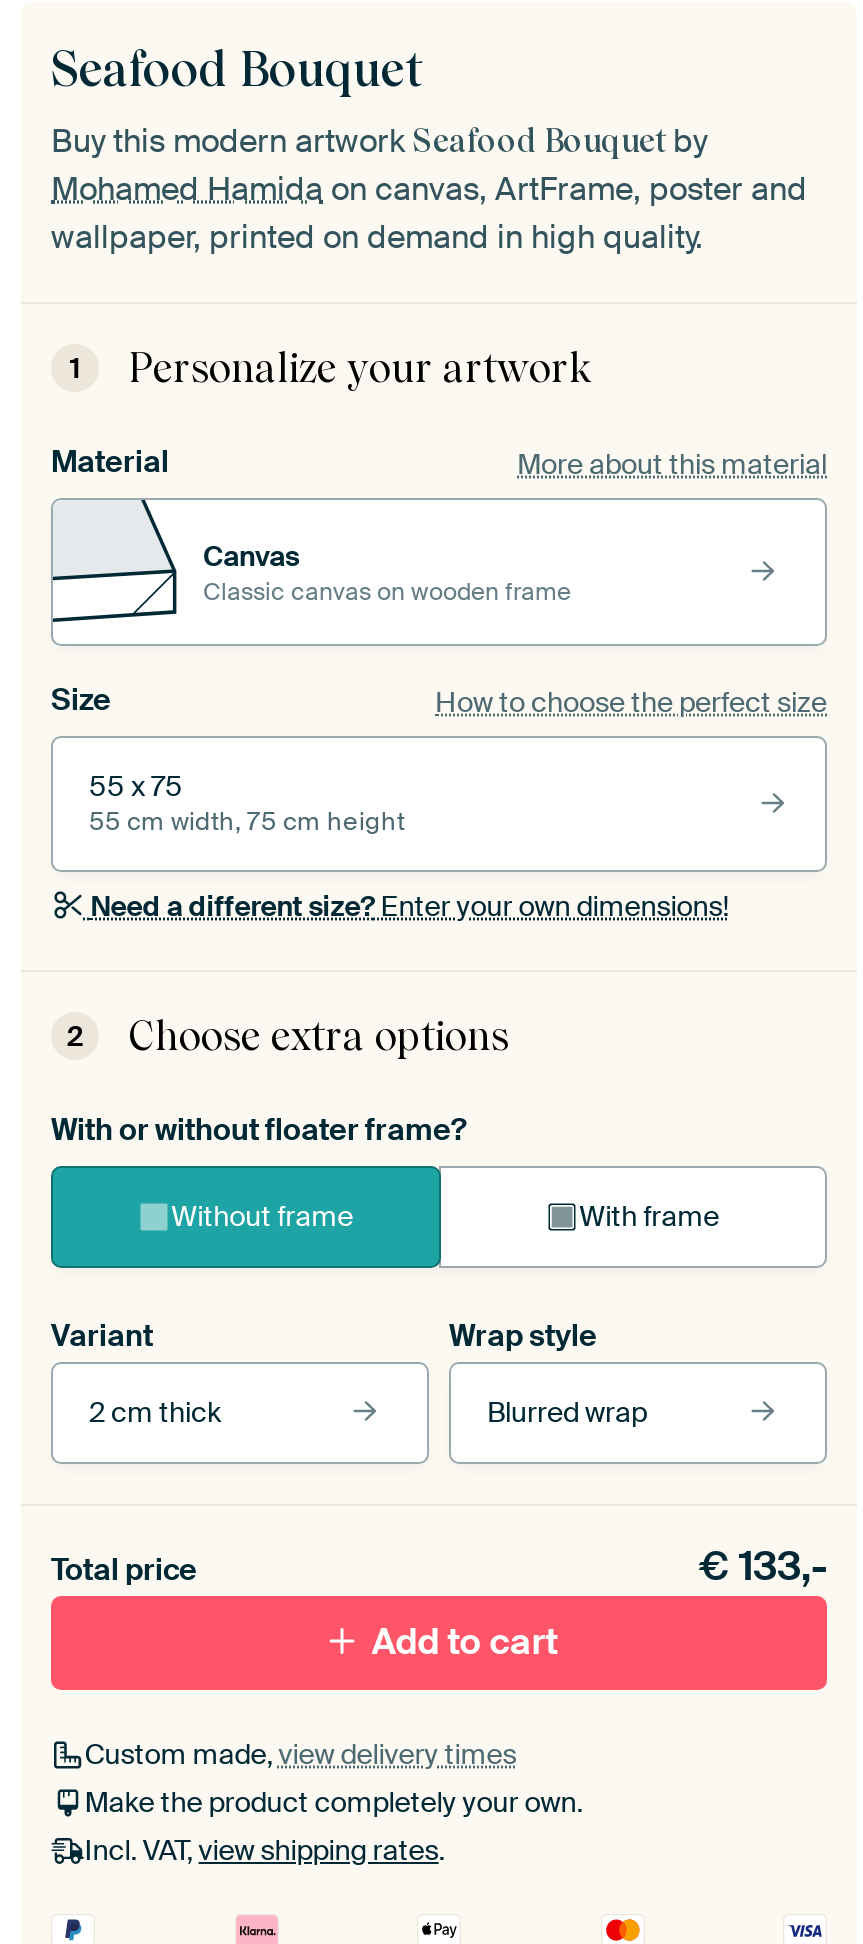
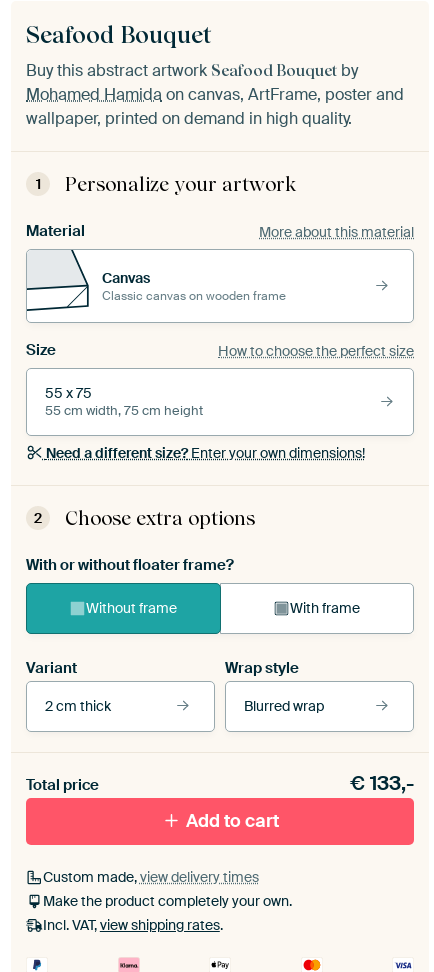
[51,120,707,162] Buy this modern artwork Seafood Bouquet by -> [26,60,358,81] Buy this abstract artwork Seafood Bouquet by

